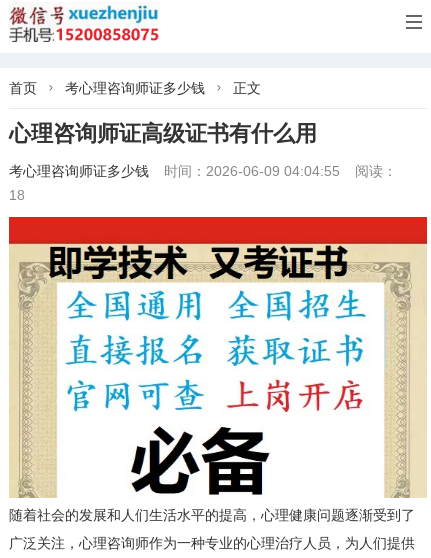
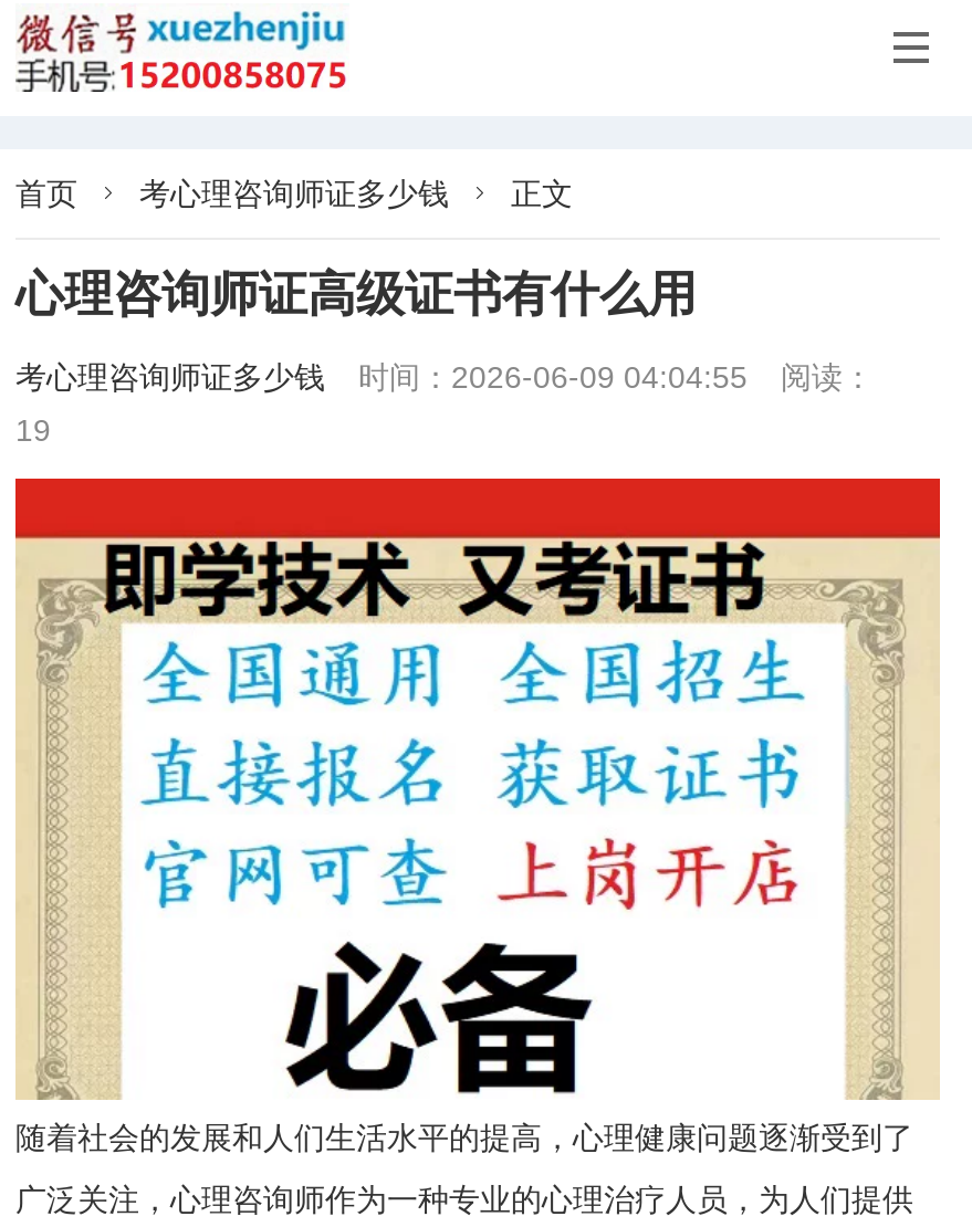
[9,187,25,203] 18 -> [15,412,51,448] 19

